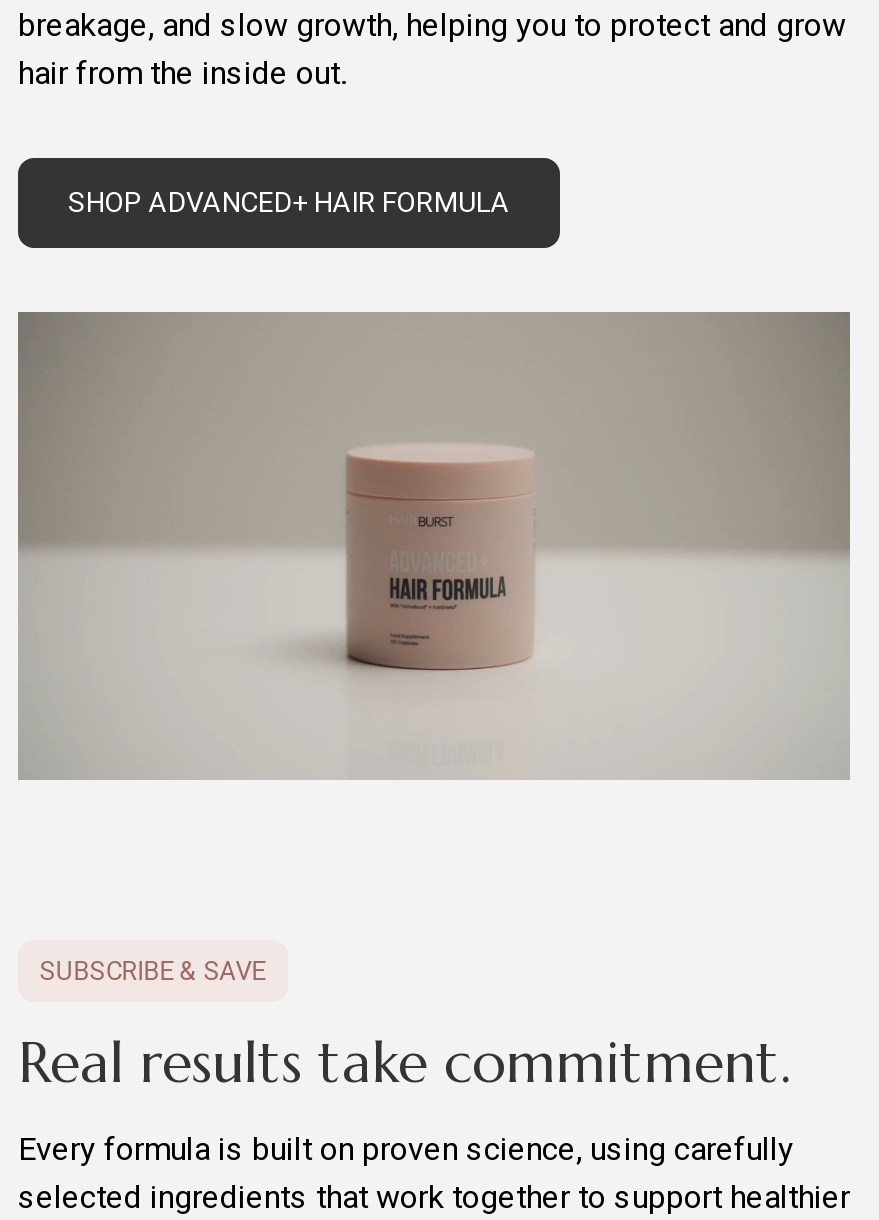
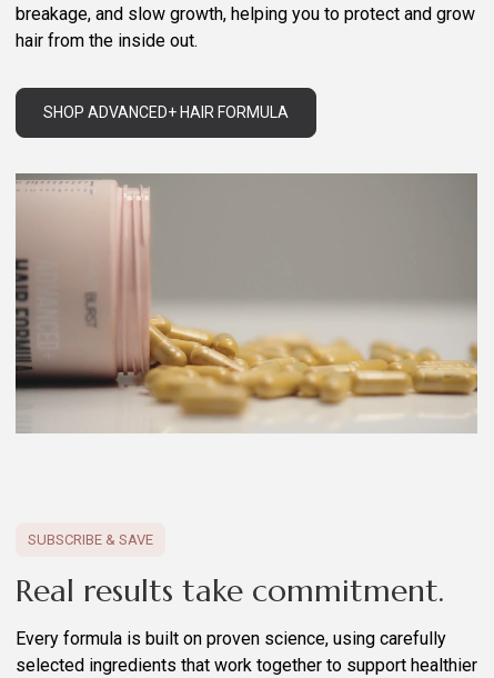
[16,324,850,778] [image] -> [14,179,477,431] [image]

